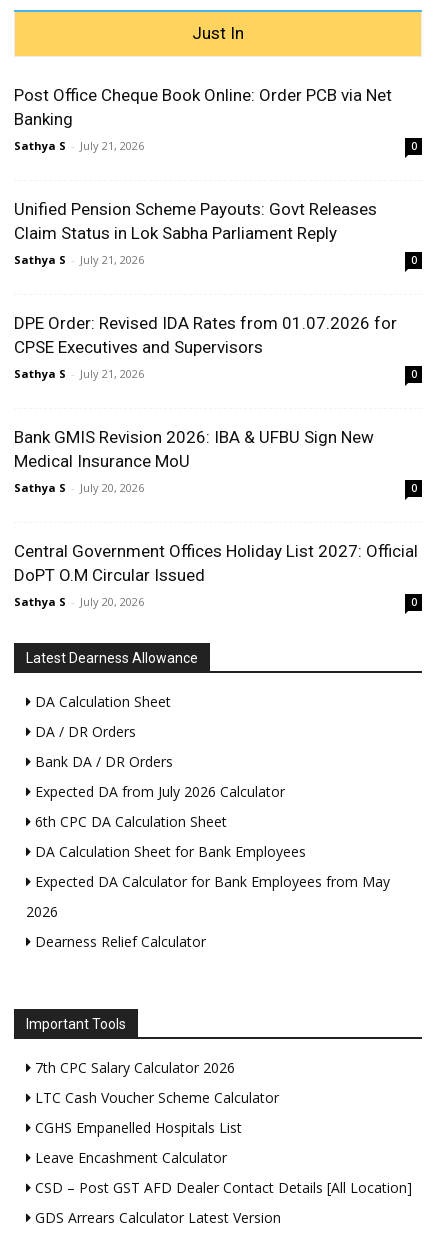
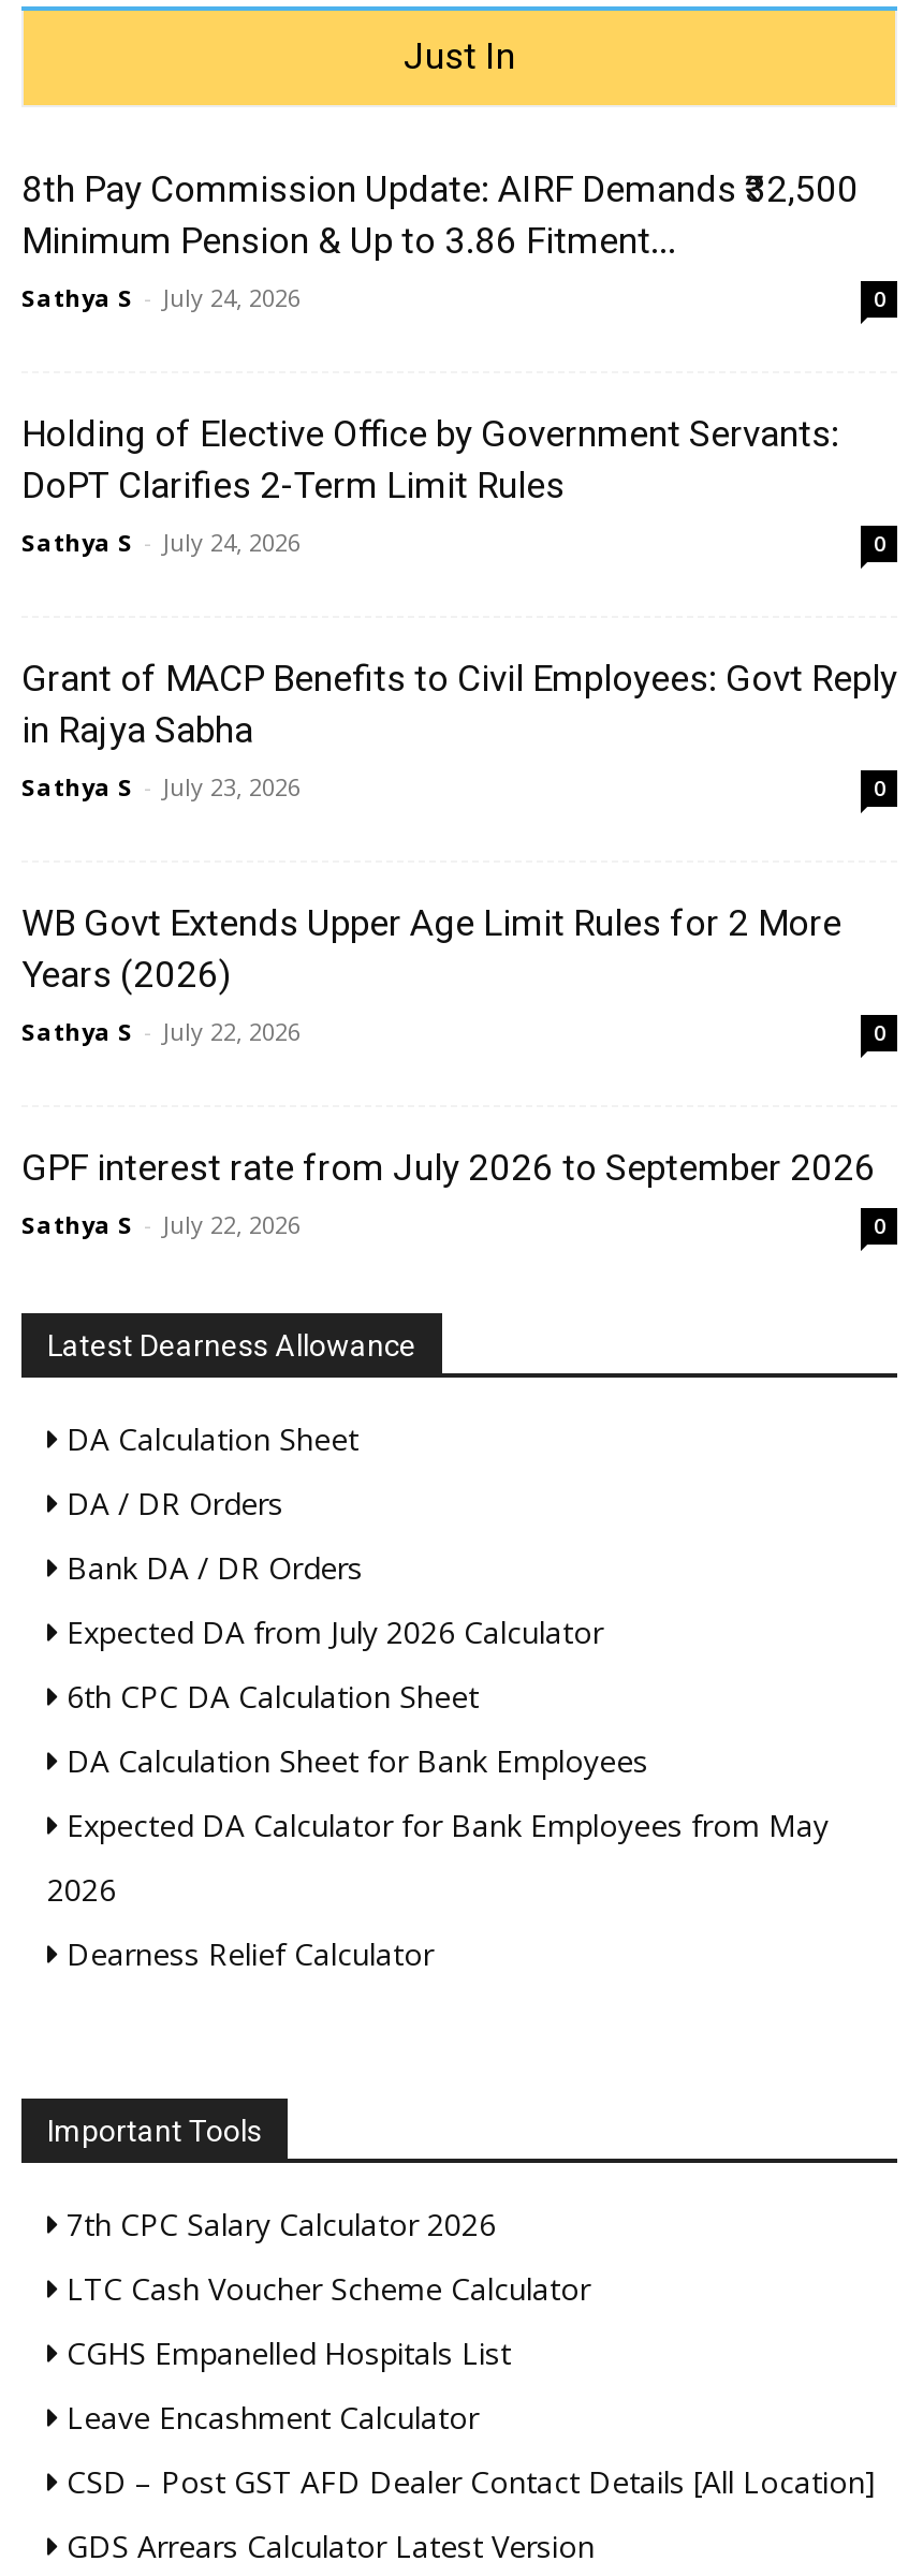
[14,85,392,153] Post Office Cheque Book Online: Order PCB via Net | Banking | Sathya S - July 21, 2026 -> [21,168,859,314] 8th Pay Commission Update: AIRF Demands ₹32,500 | Minimum Pension & Up to 3.86 Fitment... | Sathya S - July 24, 2026
[14,199,377,267] Unified Pension Scheme Payouts: Govt Releases | Claim Status in Lok Sabha Parliament Reply | Sathya S - July 21, 2026 -> [21,413,839,559] Holding of Elective Office by Government Servants: | DoPT Clarifies 2-Term Limit Rules | Sathya S - July 24, 2026
[14,313,397,381] DPE Order: Revised IDA Rates from 01.07.2026 for | CPSE Executives and Supervisors | Sathya S - July 21, 2026 -> [21,657,897,803] Grant of MACP Benefits to Civil Employees: Govt Reply | in Rajya Sabha | Sathya S - July 23, 2026
[14,427,374,495] Bank GMIS Revision 2026: IBA & UFBU Sign New | Medical Insurance MoU | Sathya S - July 20, 2026 -> [21,902,841,1048] WB Govt Extends Upper Age Limit Rules for 2 More | Years (2026) | Sathya S - July 22, 2026
[14,541,418,609] Central Government Offices Holiday List 2027: Official | DoPT O.M Circular Issued | Sathya S - July 20, 2026 -> [21,1146,876,1241] GPF interest rate from July 2026 to September 2026 | Sathya S - July 22, 2026

